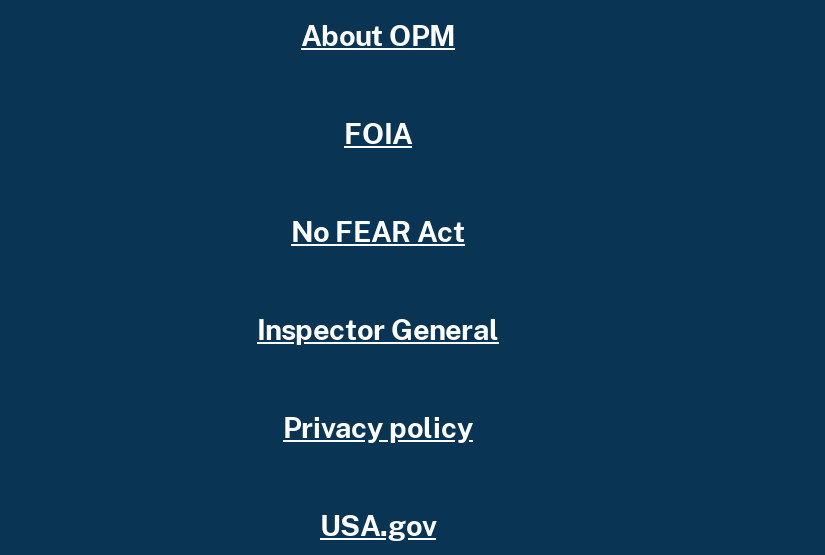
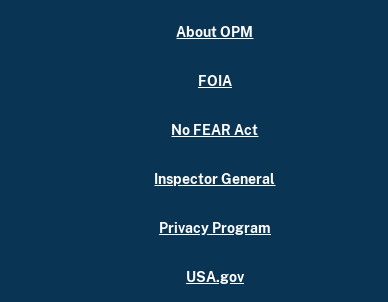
[283,410,473,444] Privacy policy -> [159,219,271,236] Privacy Program

